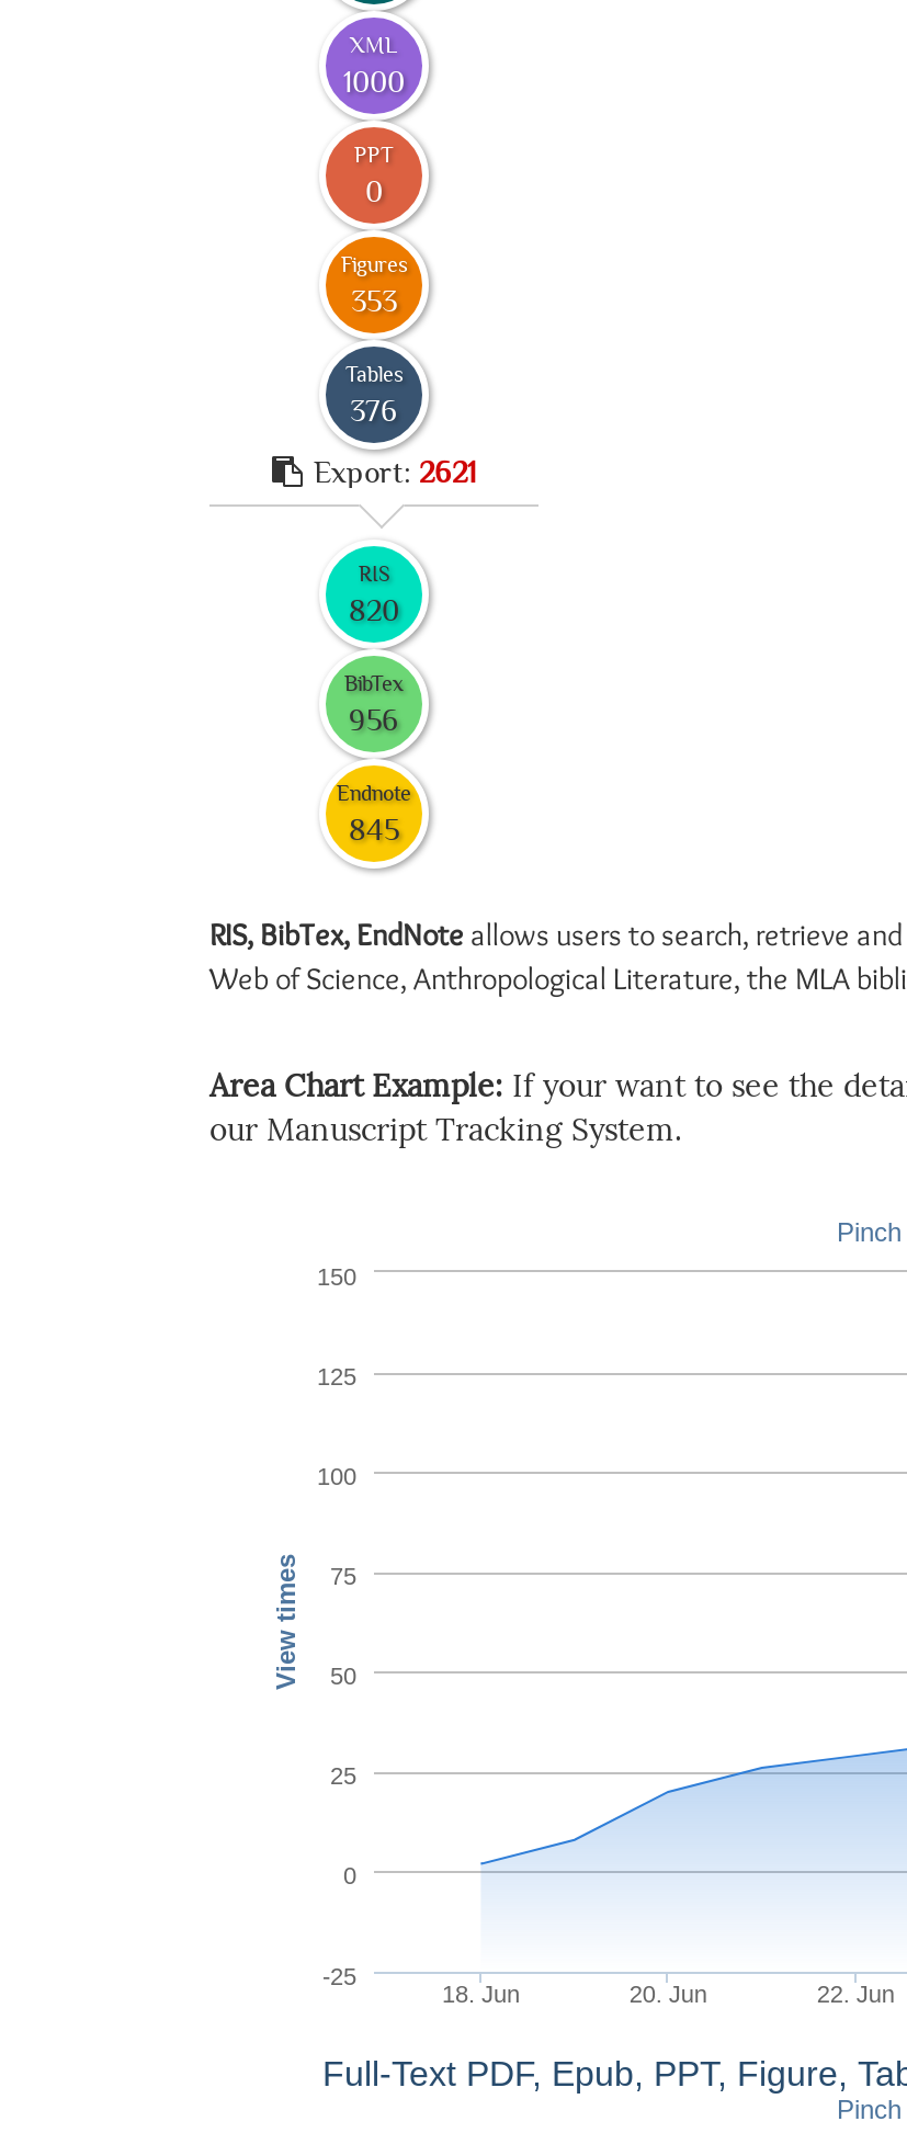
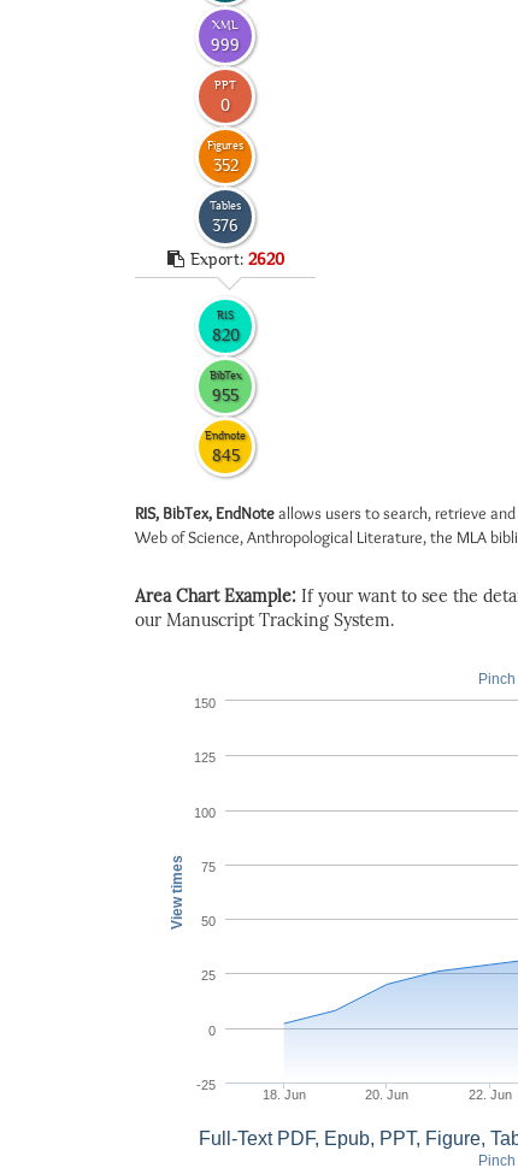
[343,64,405,99] 1000 -> [211,35,240,54] 999
[351,283,397,318] 353 -> [213,155,238,175] 352
[314,454,476,489] Export: 2621 -> [190,249,284,269] Export: 2620
[349,702,399,737] 956 -> [212,385,239,405] 955

